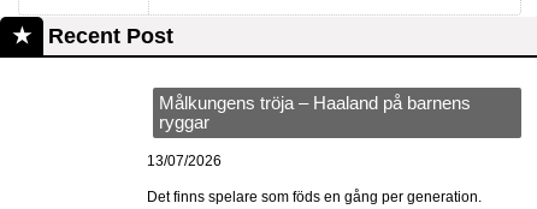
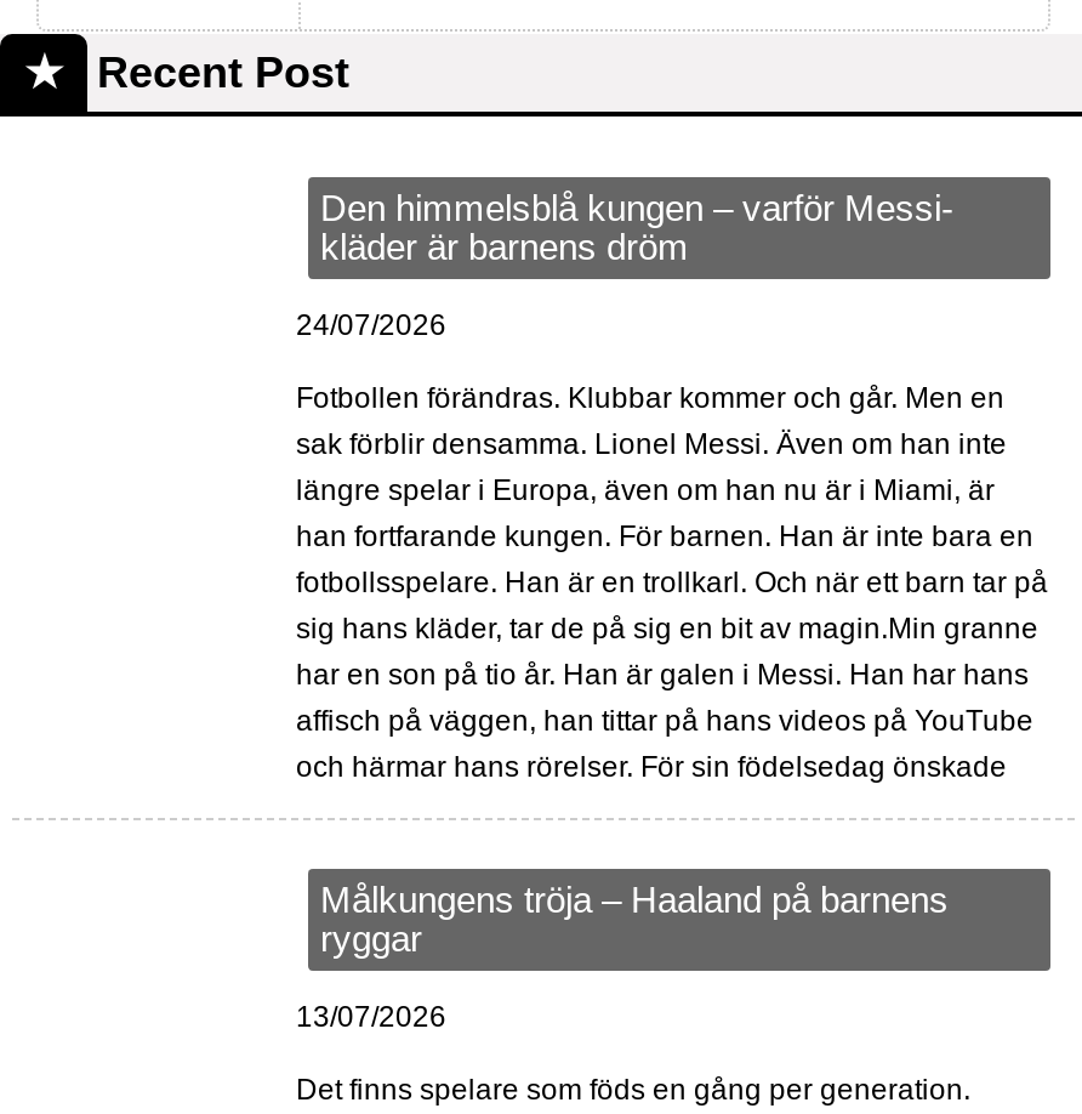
none -> [296,188,1048,785] Den himmelsblå kungen – varför Messi- | kläder är barnens dröm | 24/07/2026 | Fotbollen förändras. Klubbar kommer och går. Men en | sak förblir densamma. Lionel Messi. Även om han inte | längre spelar i Europa, även om han nu är i Miami, är | han fortfarande kungen. För barnen. Han är inte bara en | fotbollsspelare. Han är en trollkarl. Och när ett barn tar på | sig hans kläder, tar de på sig en bit av magin.Min granne | har en son på tio år. Han är galen i Messi. Han har hans | affisch på väggen, han tittar på hans videos på YouTube | och härmar hans rörelser. För sin födelsedag önskade

